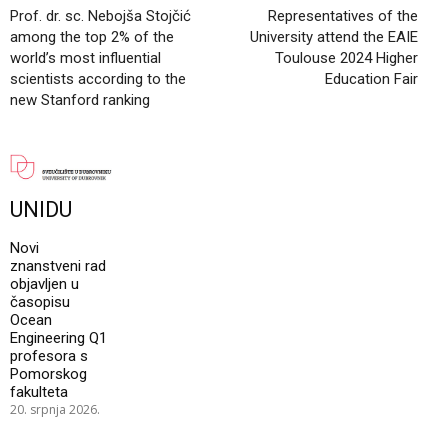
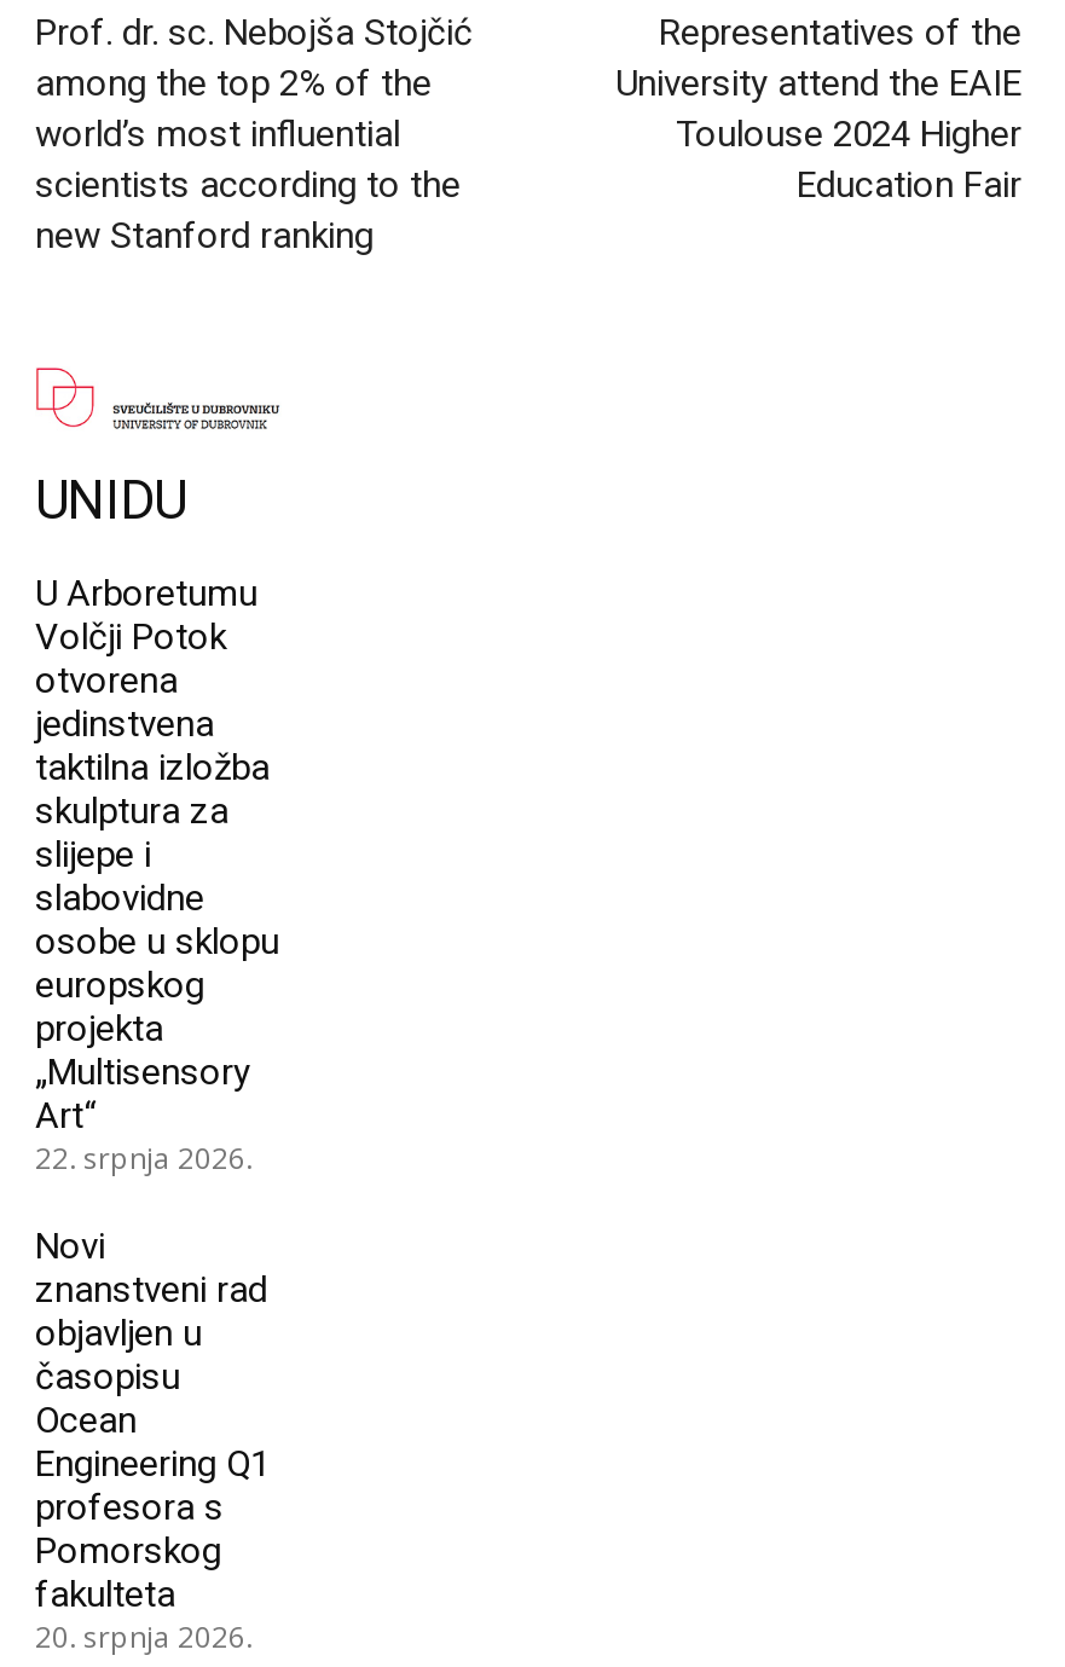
none -> [35,571,279,1178] U Arboretumu | Volčji Potok | otvorena | jedinstvena | taktilna izložba | skulptura za | slijepe i | slabovidne | osobe u sklopu | europskog | projekta | „Multisensory | Art“ | 22. srpnja 2026.

